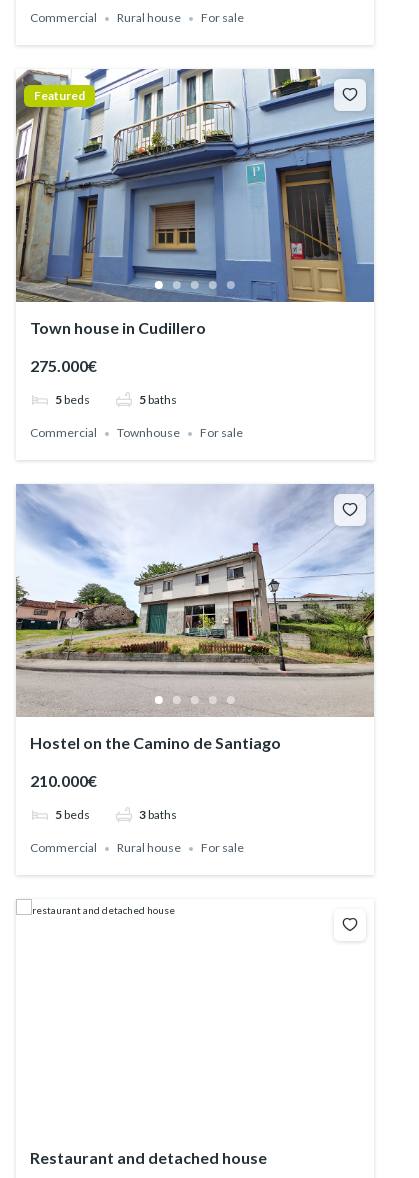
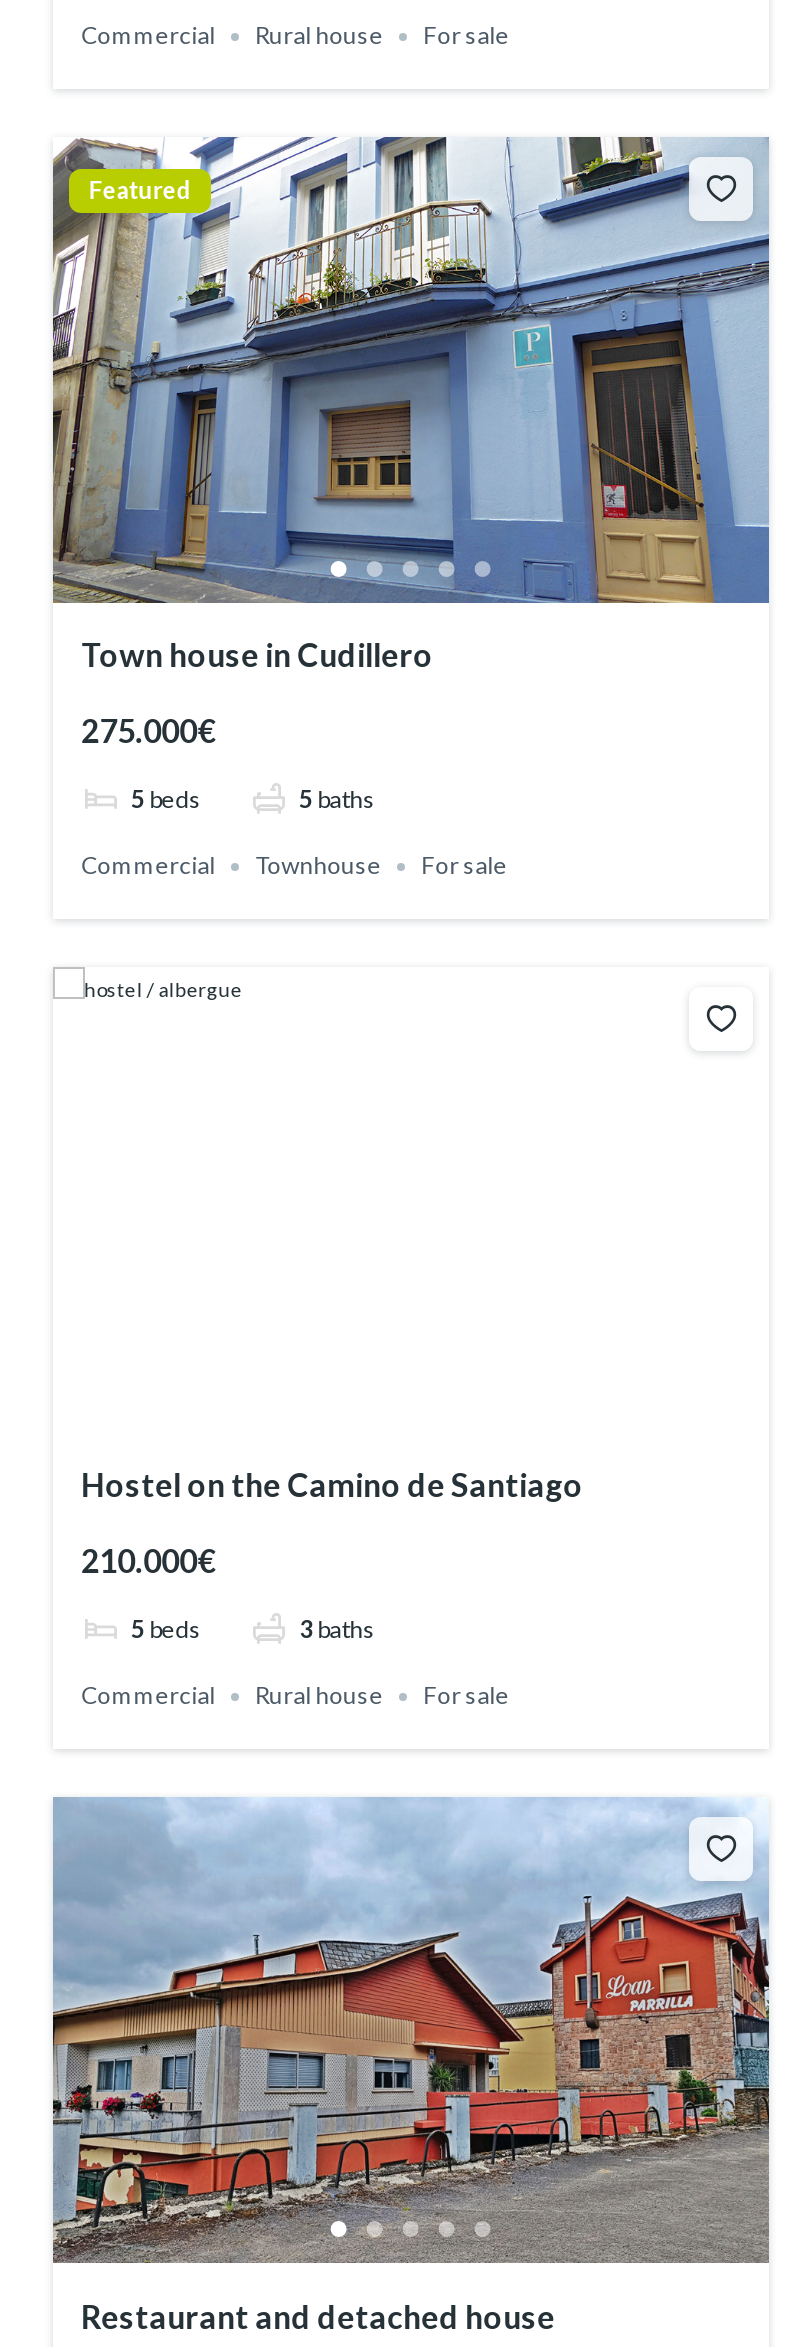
[15,483,375,718] [image] -> none
none -> [51,1795,771,2265] [image]

